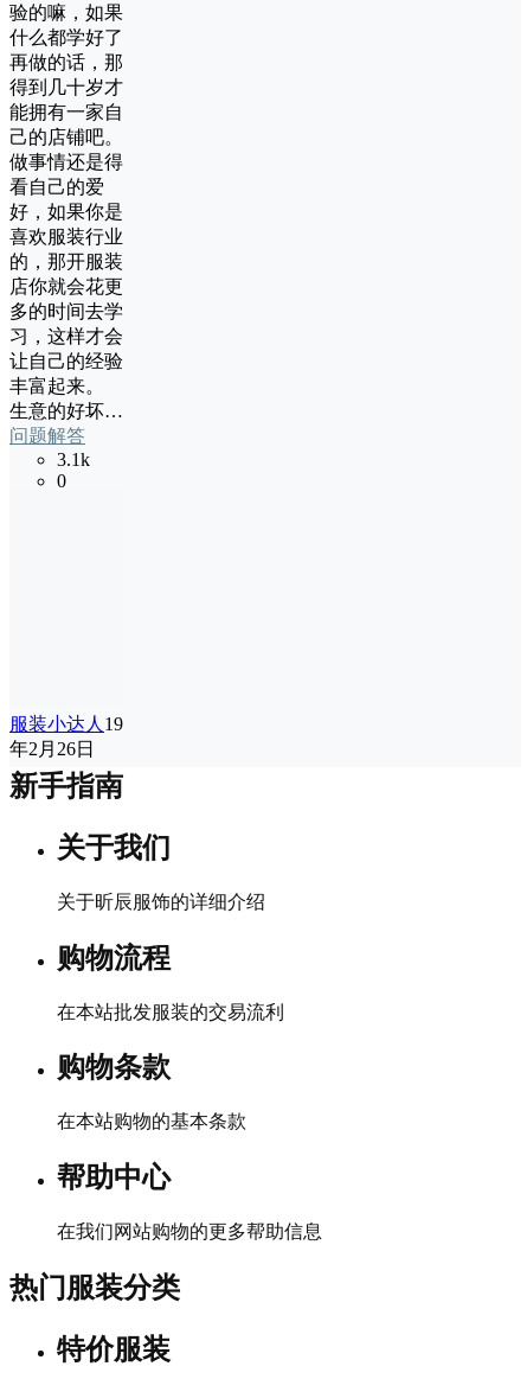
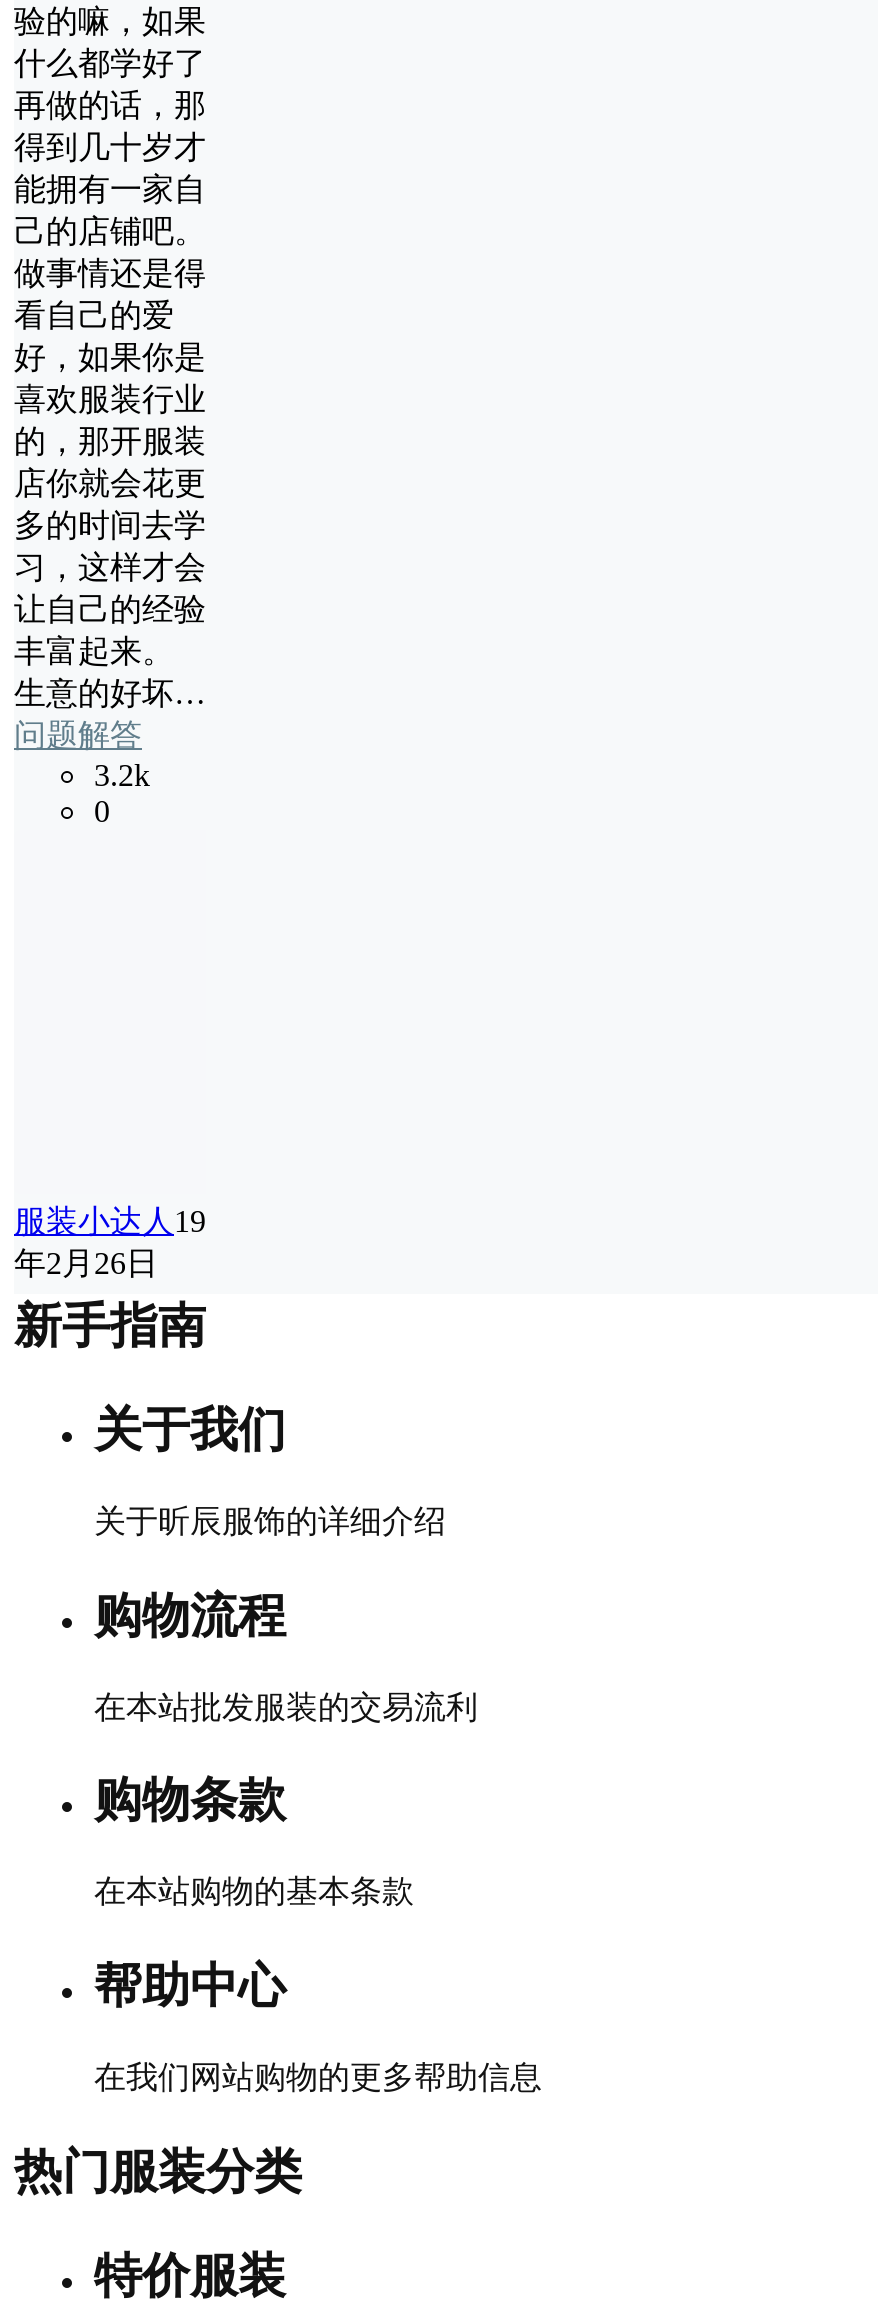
[57,449,90,470] 3.1k -> [94,758,150,792] 3.2k

